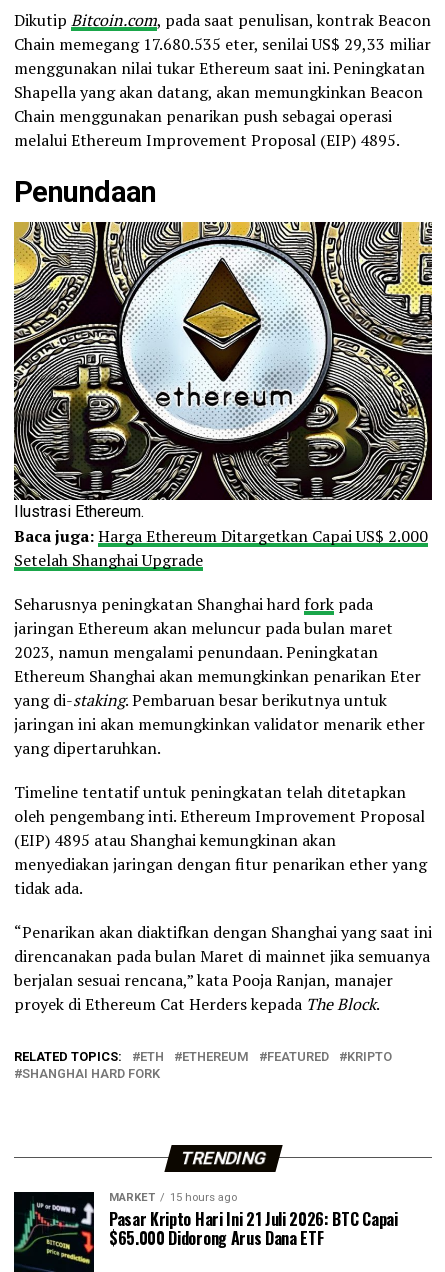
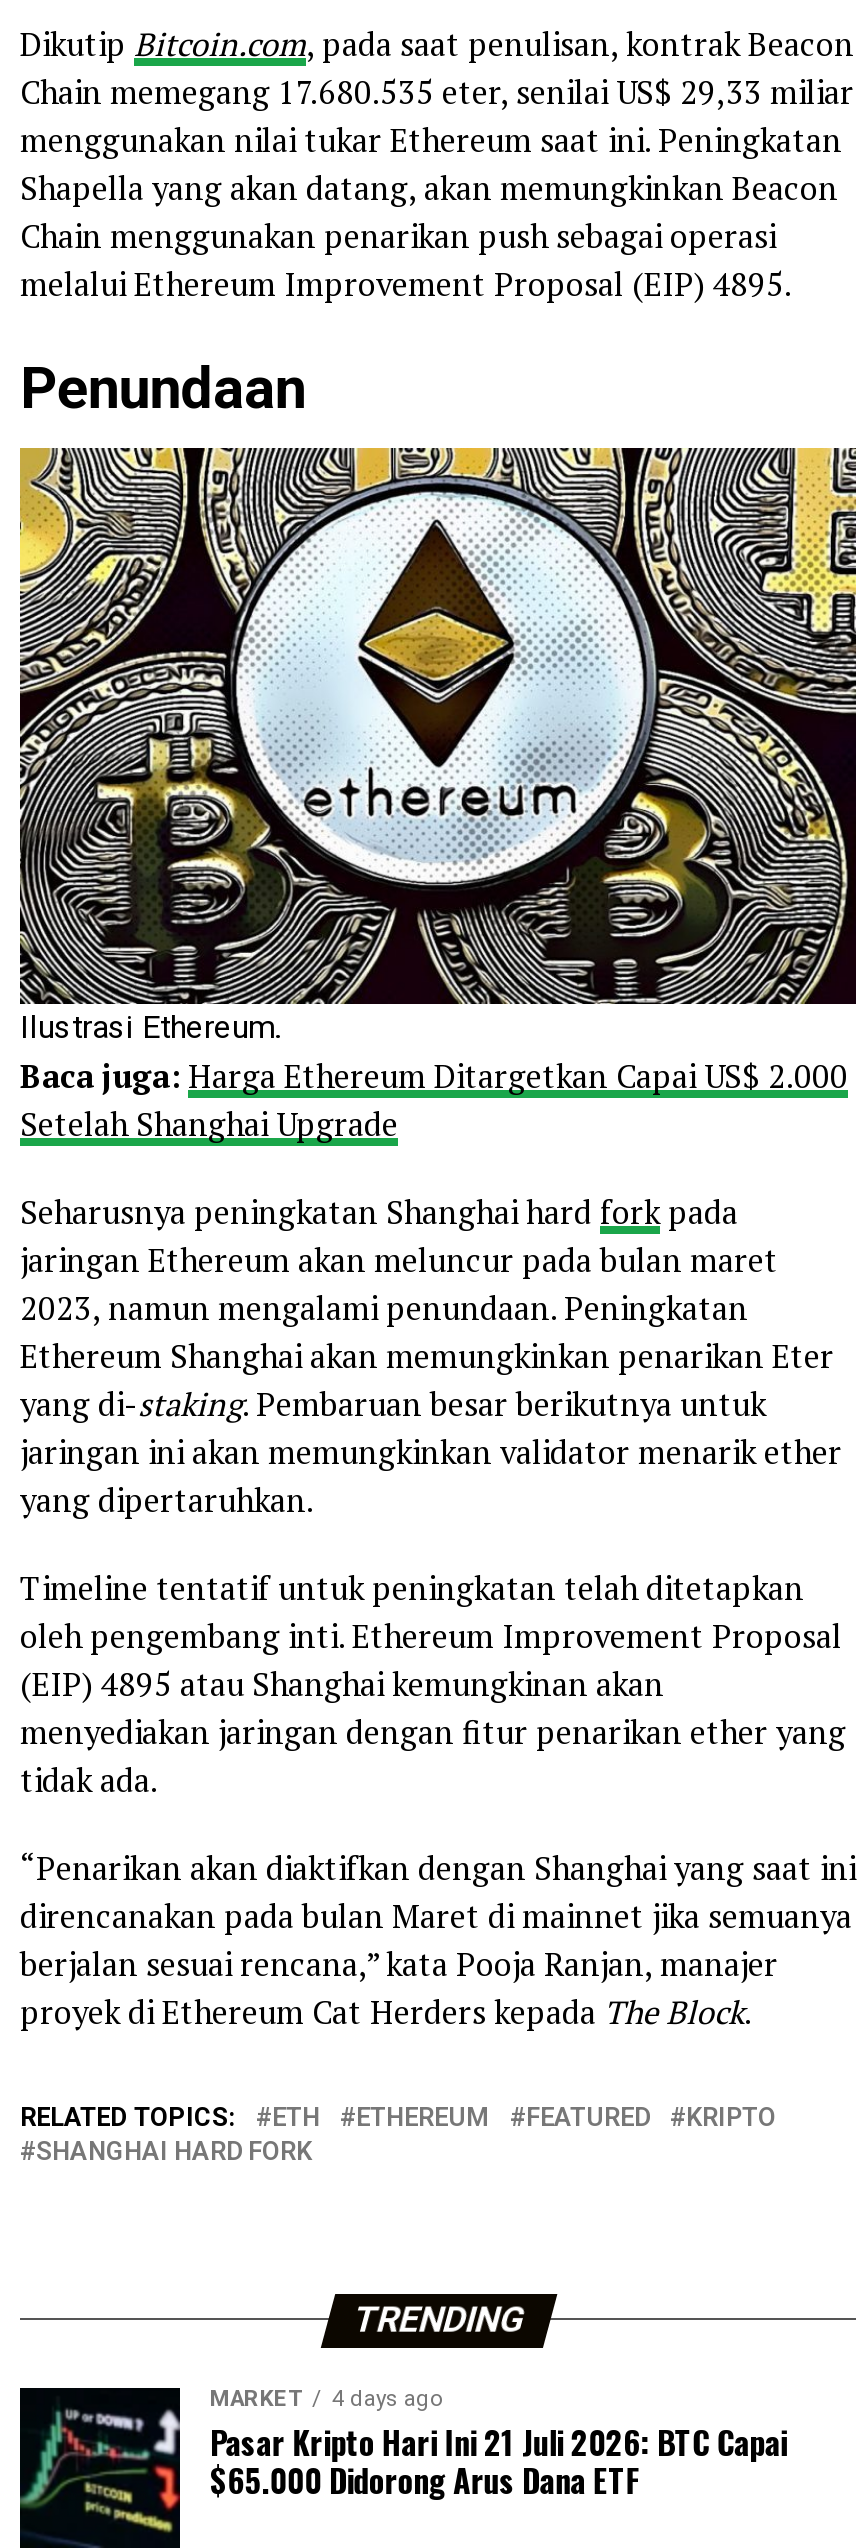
[109,1191,237,1204] MARKET 15 hours ago -> [210,2386,442,2412] MARKET 4 days ago

